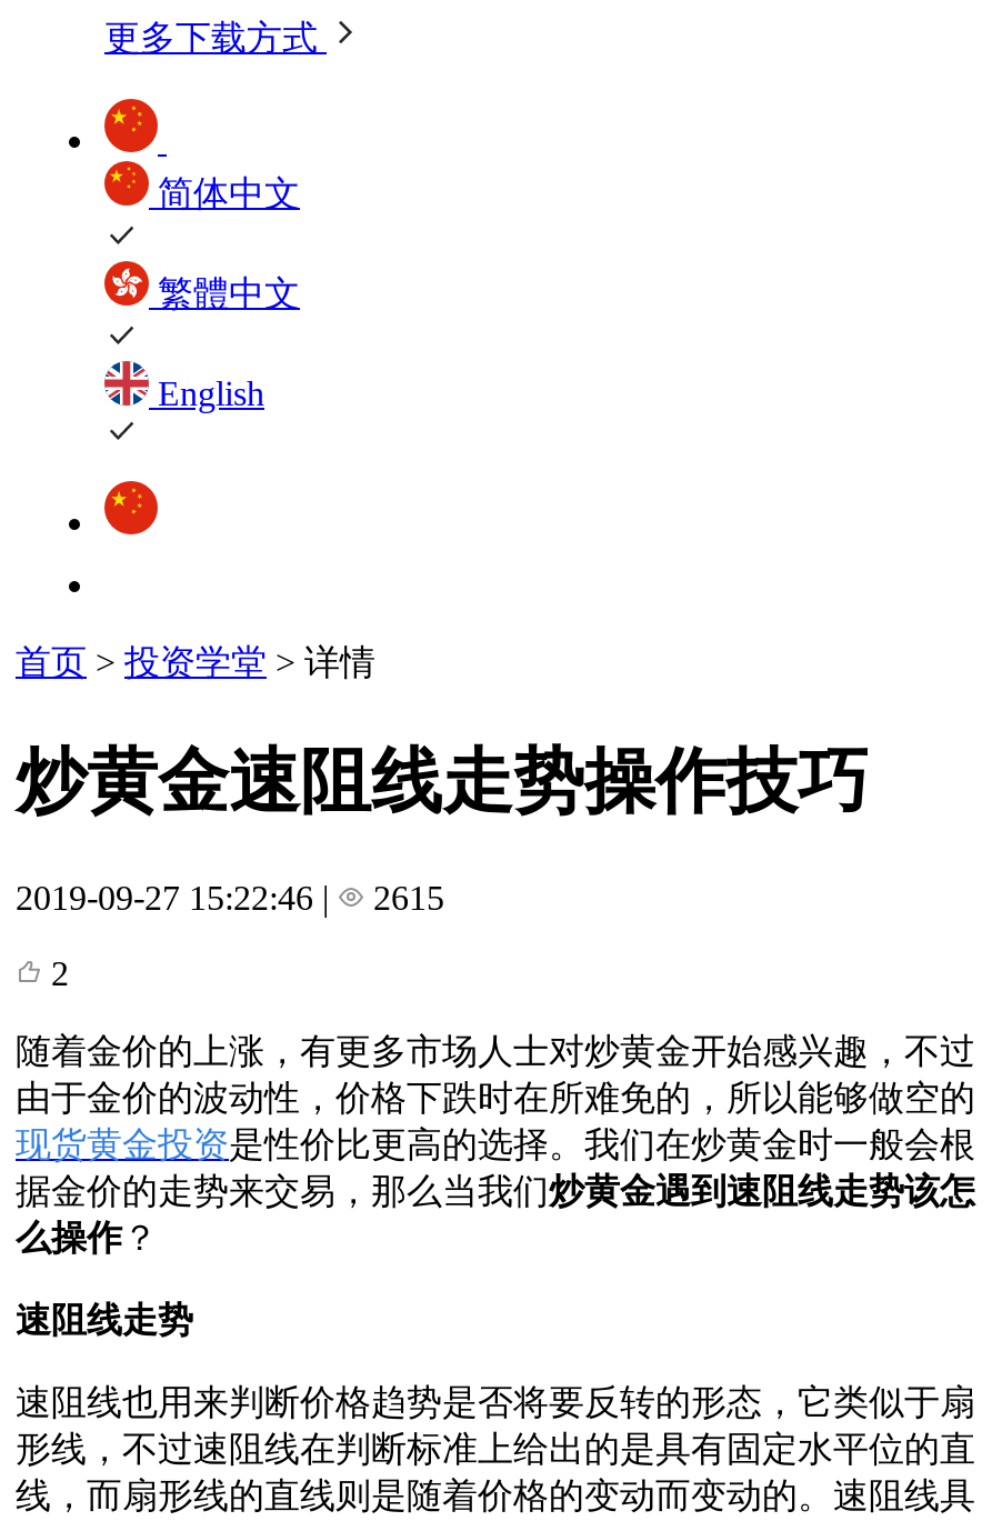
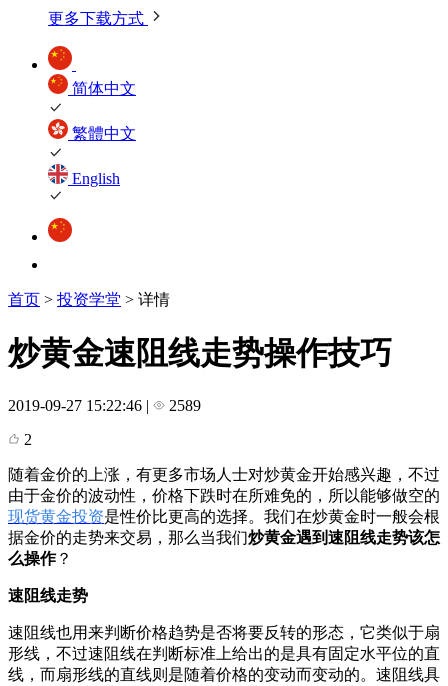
[364,880,444,917] 2615 -> [165,397,201,414] 2589

